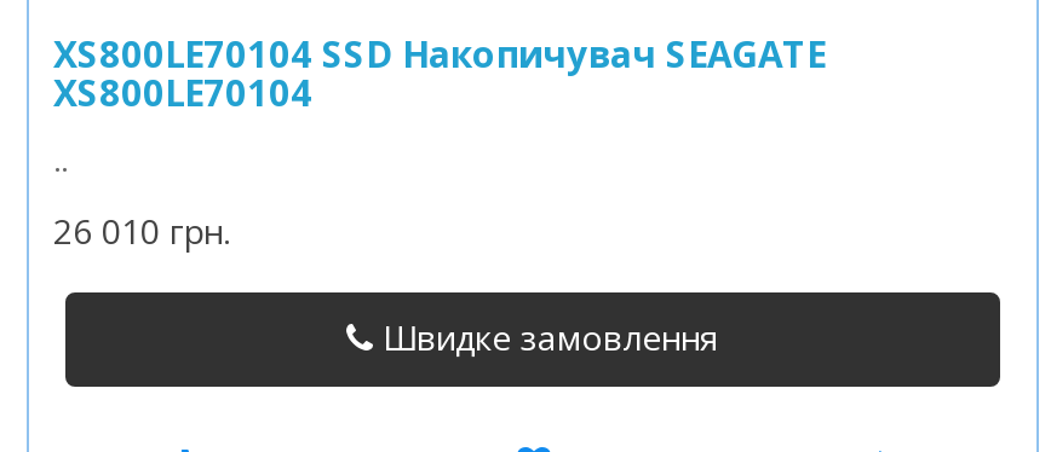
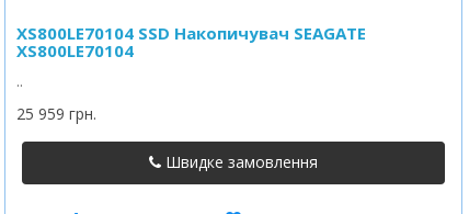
[53,209,230,255] 26 010 грн. -> [16,104,96,124] 25 959 грн.

